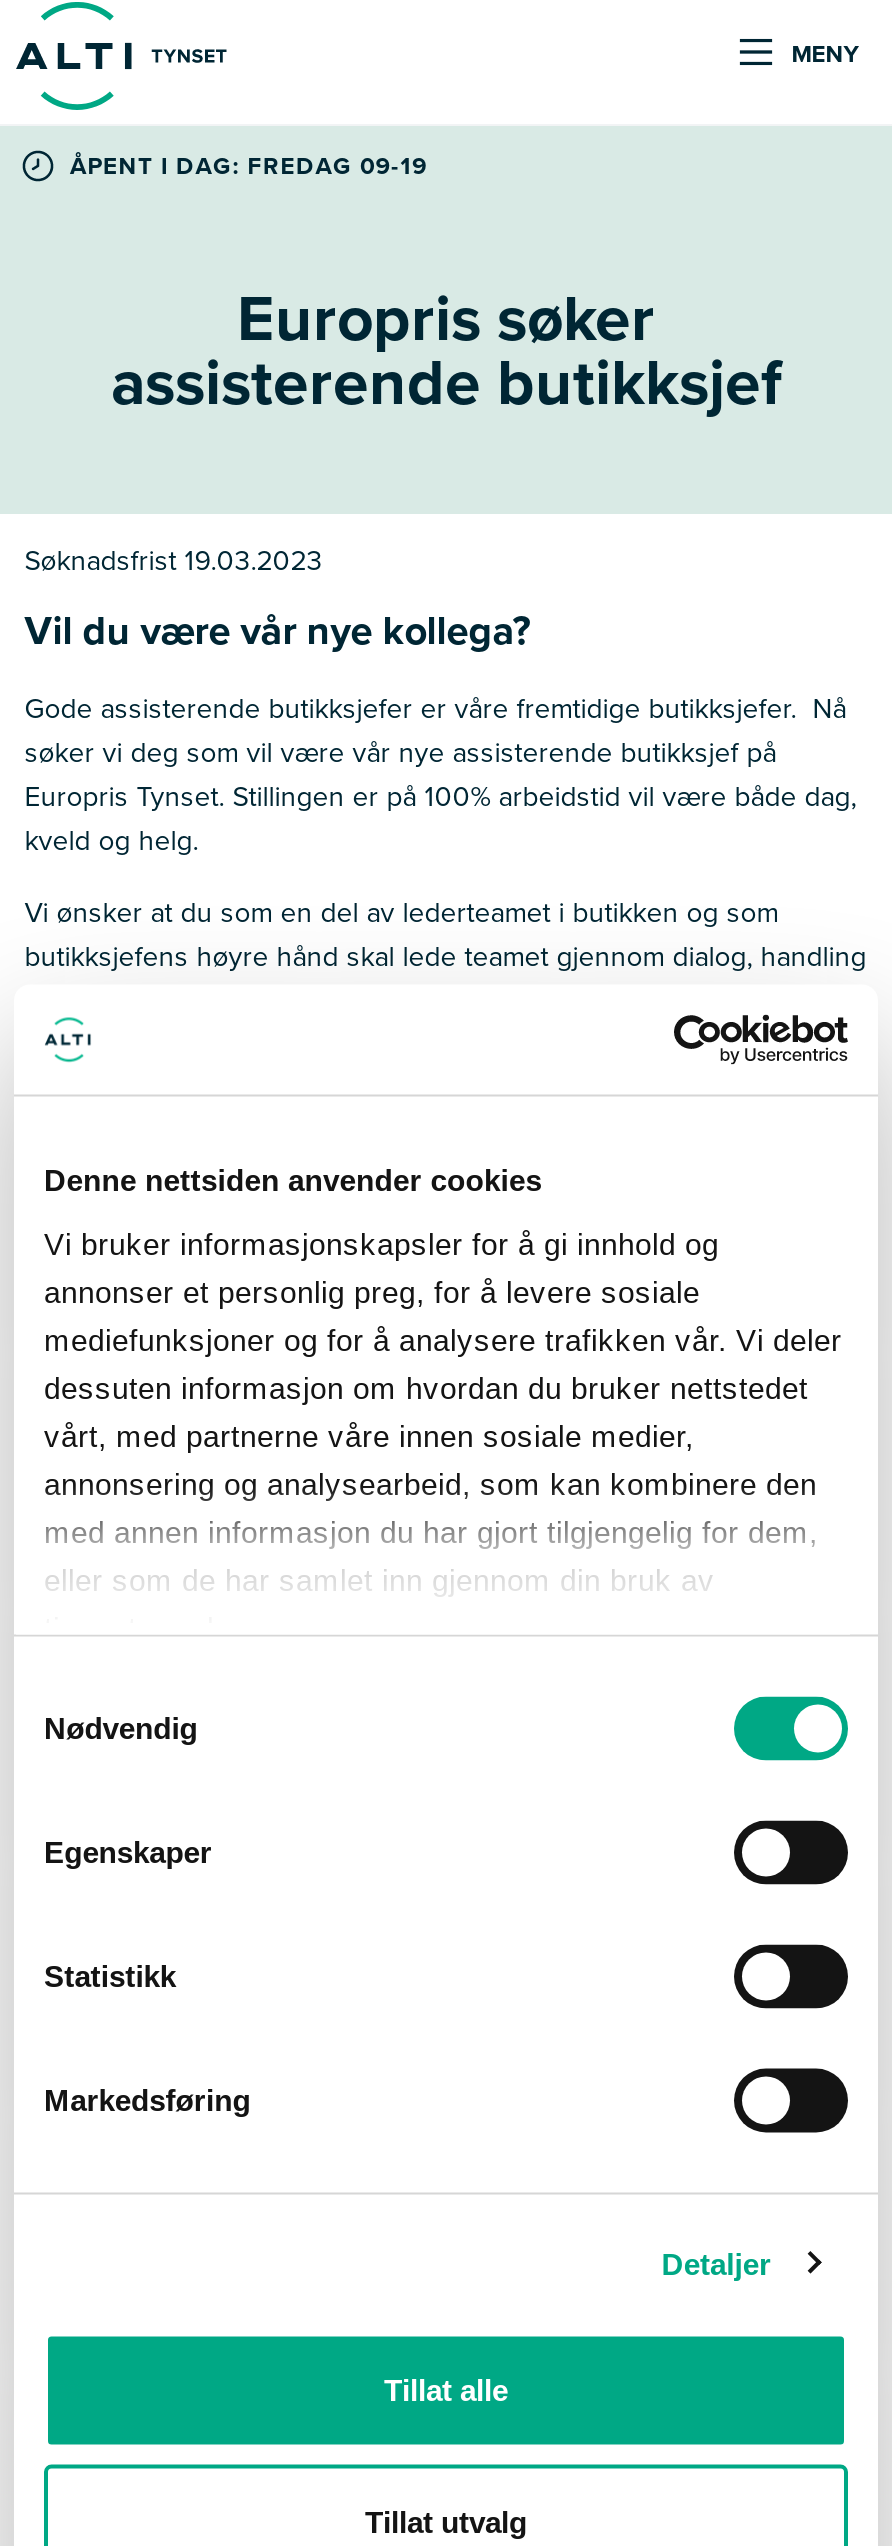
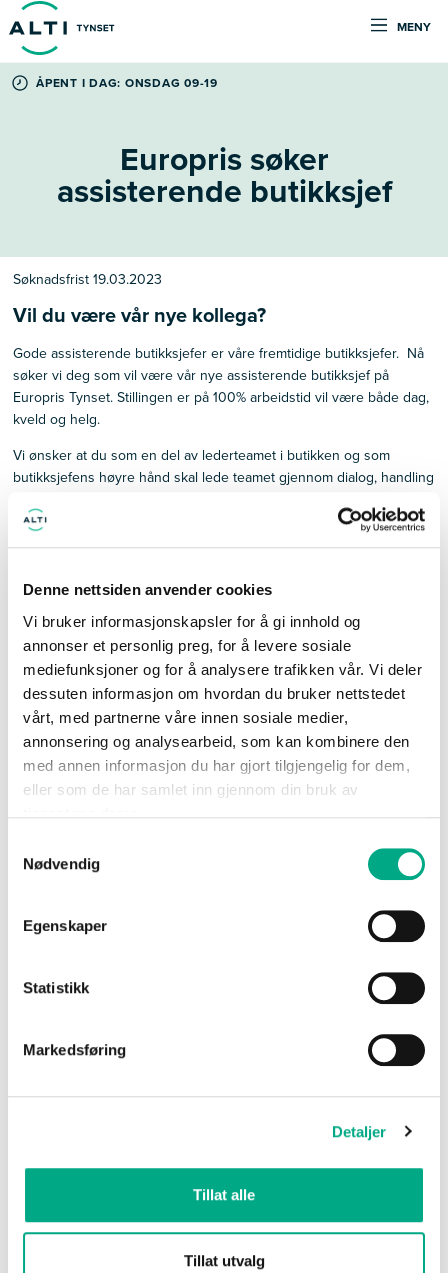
[70,148,428,182] ÅPENT I DAG: FREDAG 09-19 -> [36,74,218,92] ÅPENT I DAG: ONSDAG 09-19

